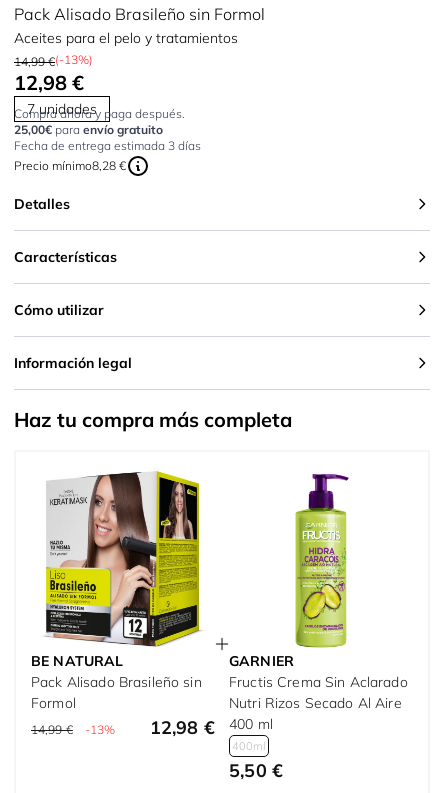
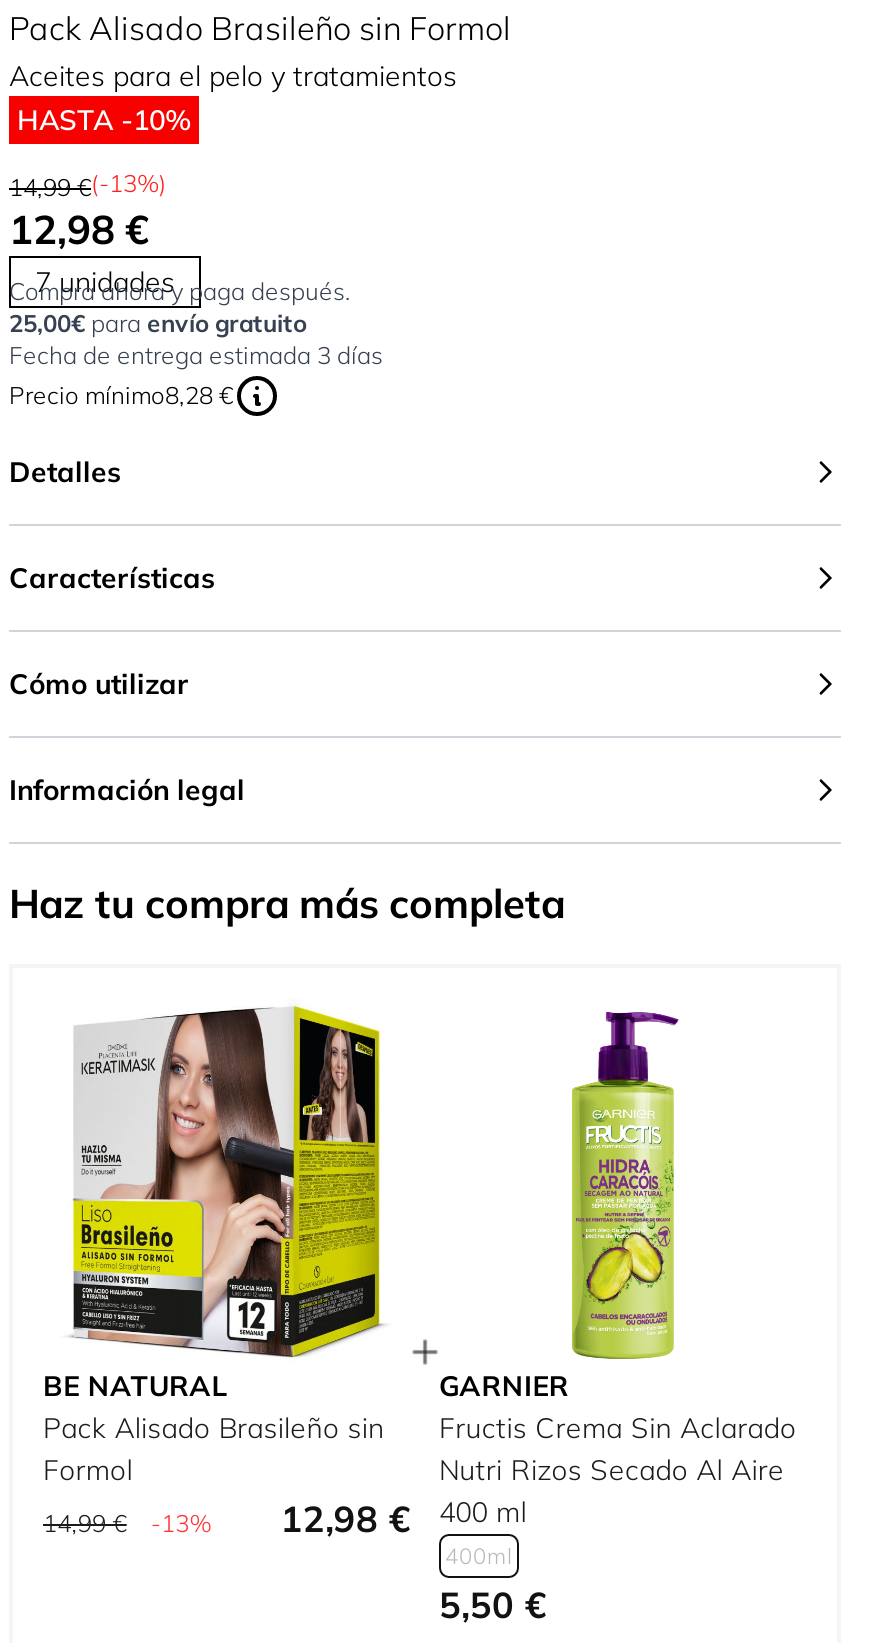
none -> [17,102,191,138] HASTA -10%

